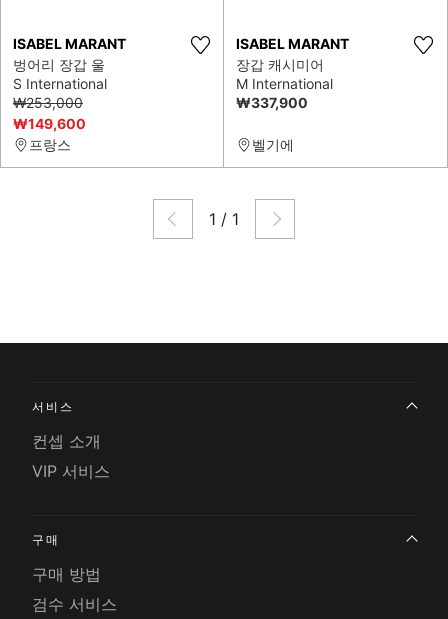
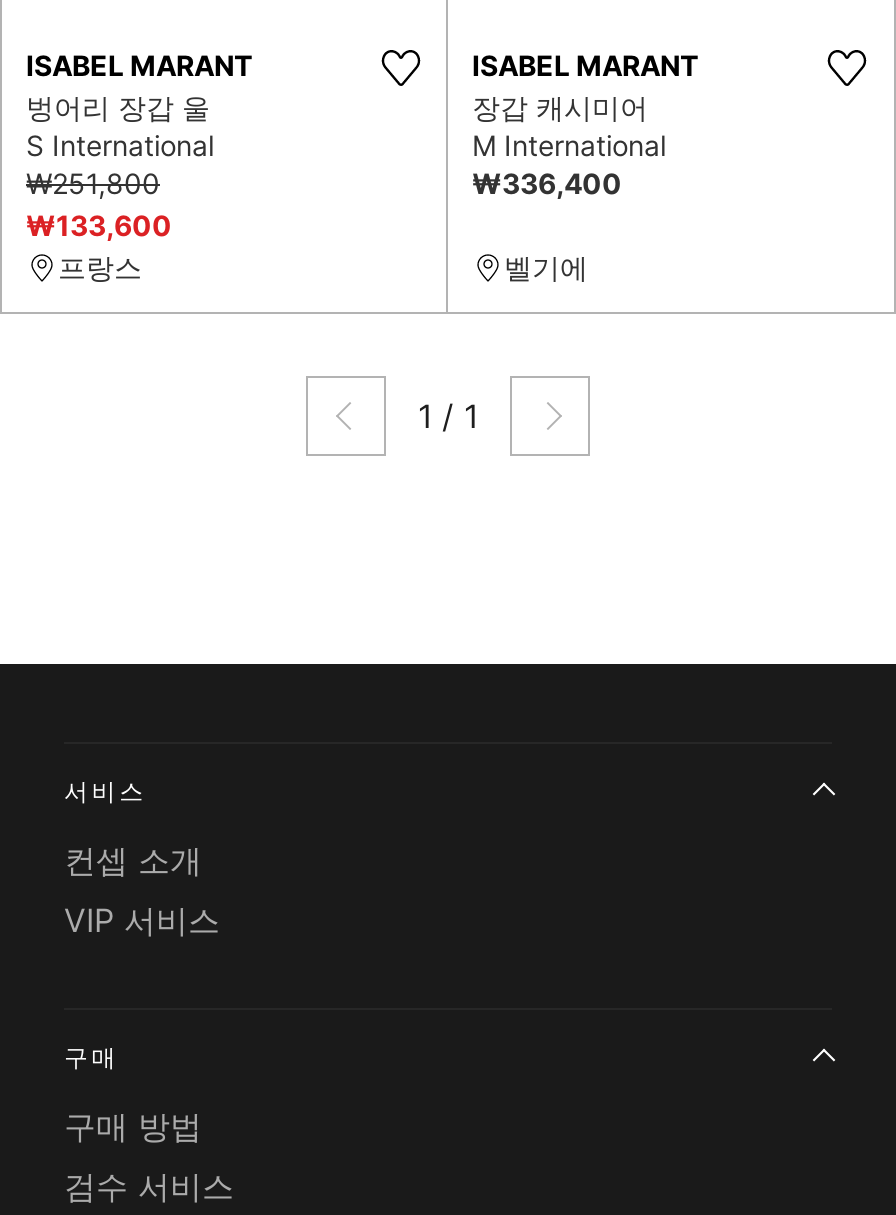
[13,94,83,111] ₩253,000 -> [26,166,160,200] ₩251,800
[236,94,308,111] ₩337,900 -> [472,166,622,200] ₩336,400
[13,115,86,132] ₩149,600 -> [26,208,172,242] ₩133,600

